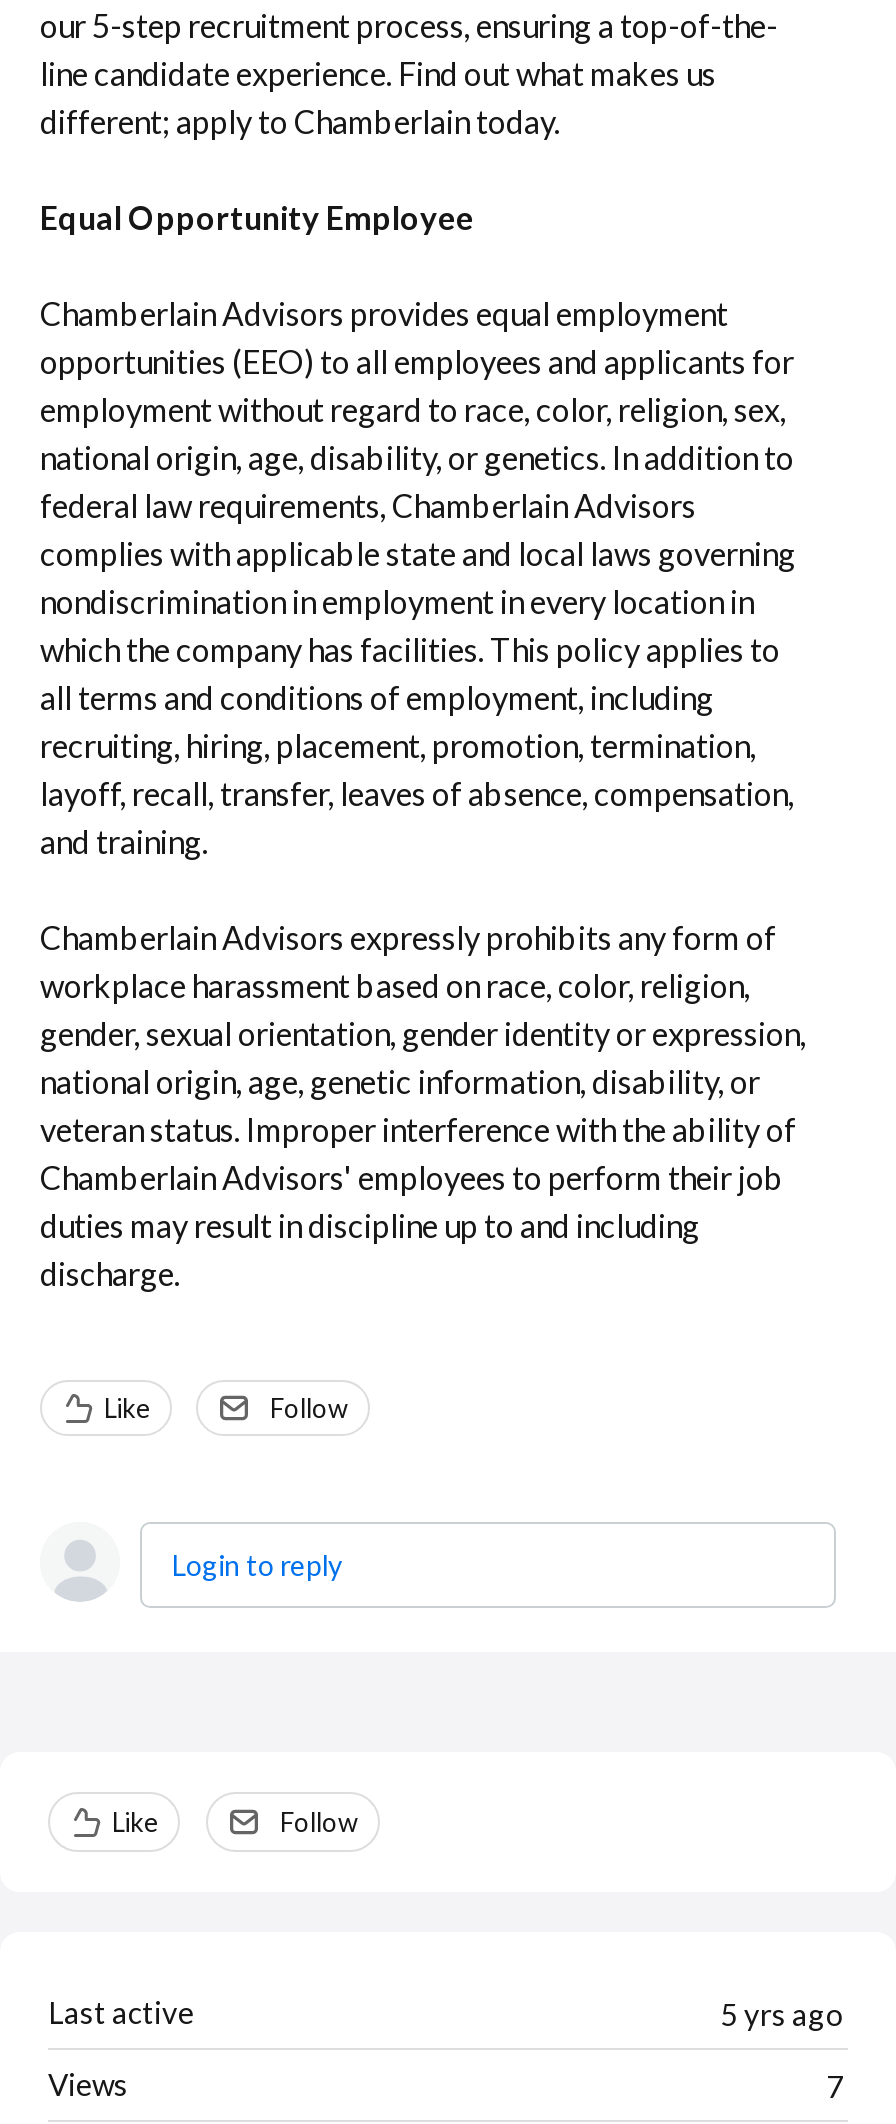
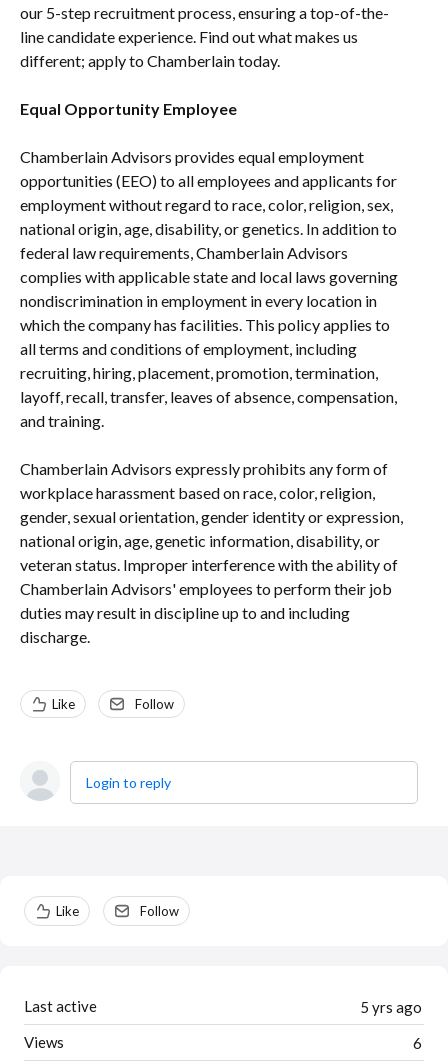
[826,2068,844,2104] 7 -> [413,1034,422,1052] 6

